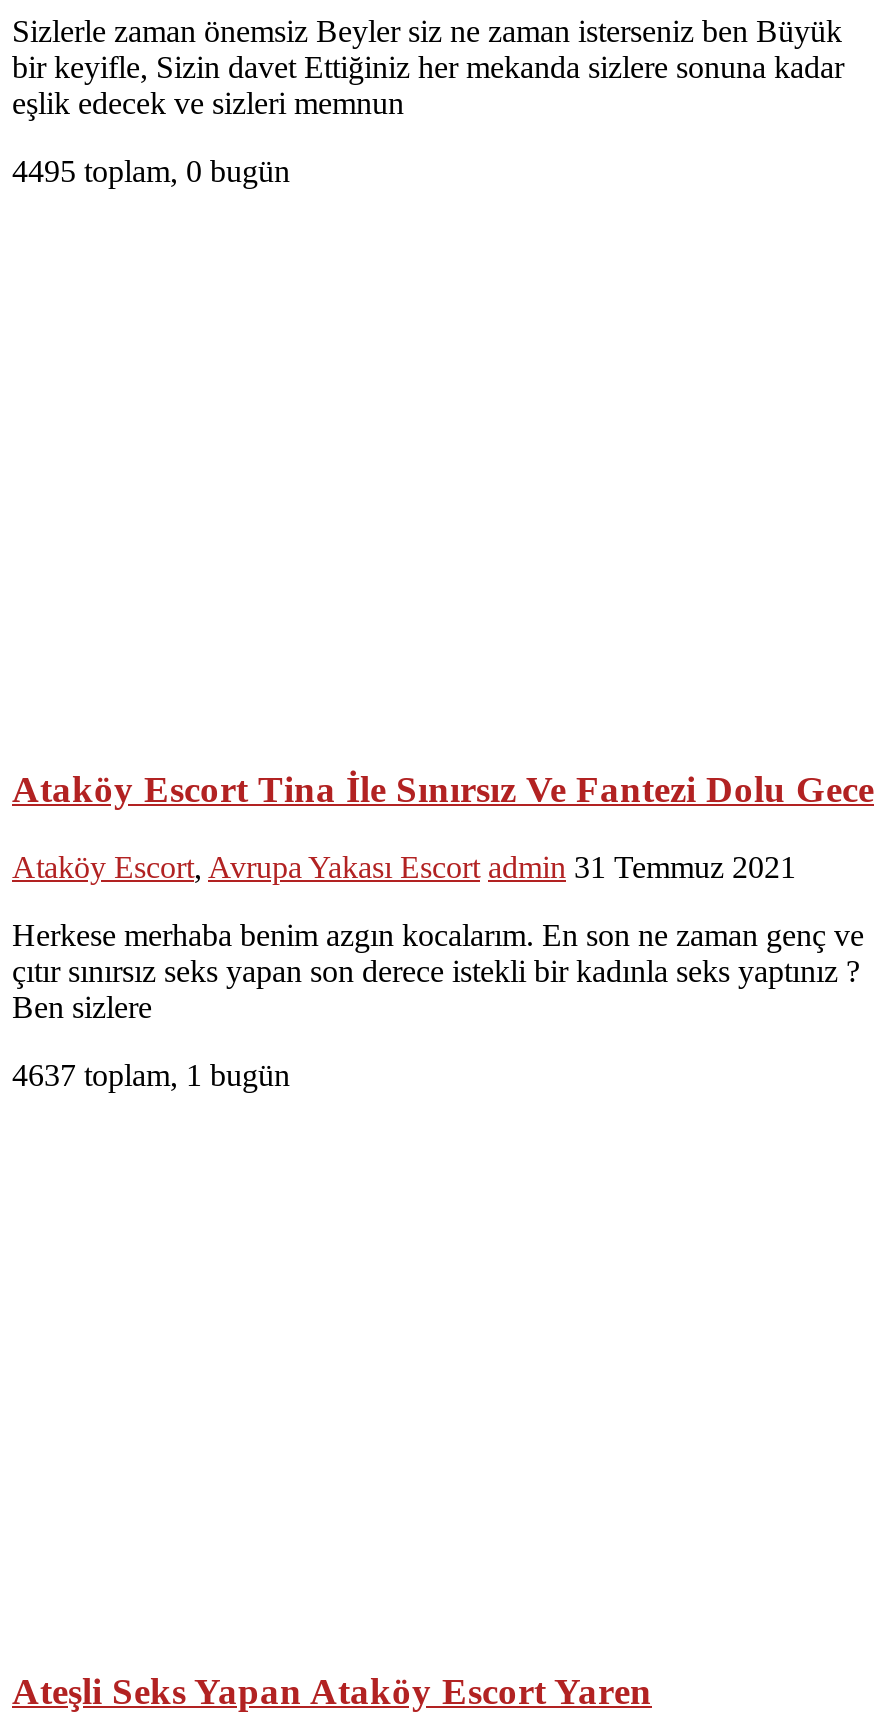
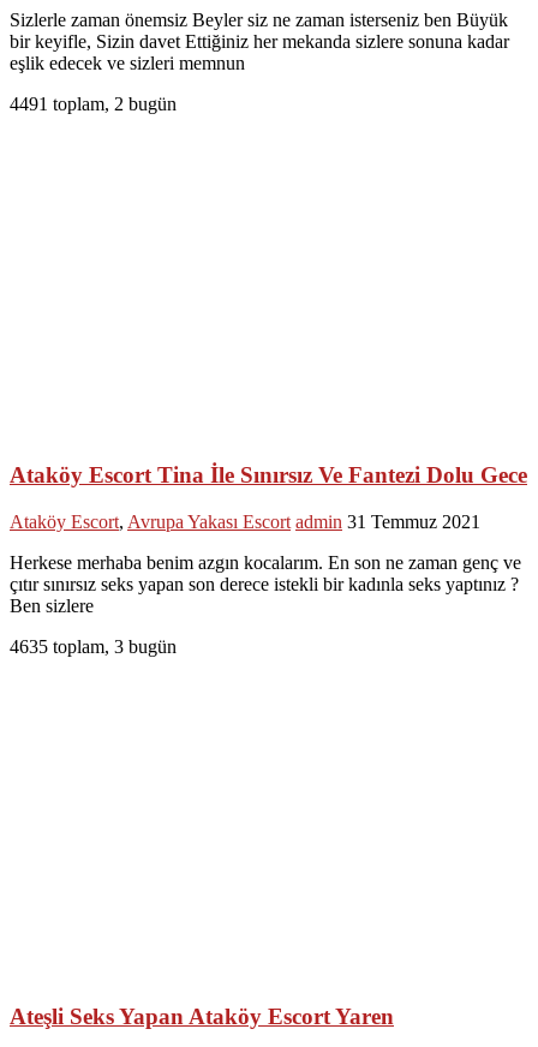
[12,155,290,189] 4495 toplam, 0 bugün -> [10,94,177,114] 4491 toplam, 2 bugün
[12,1058,290,1092] 4637 toplam, 1 bugün -> [10,636,177,657] 4635 toplam, 3 bugün

